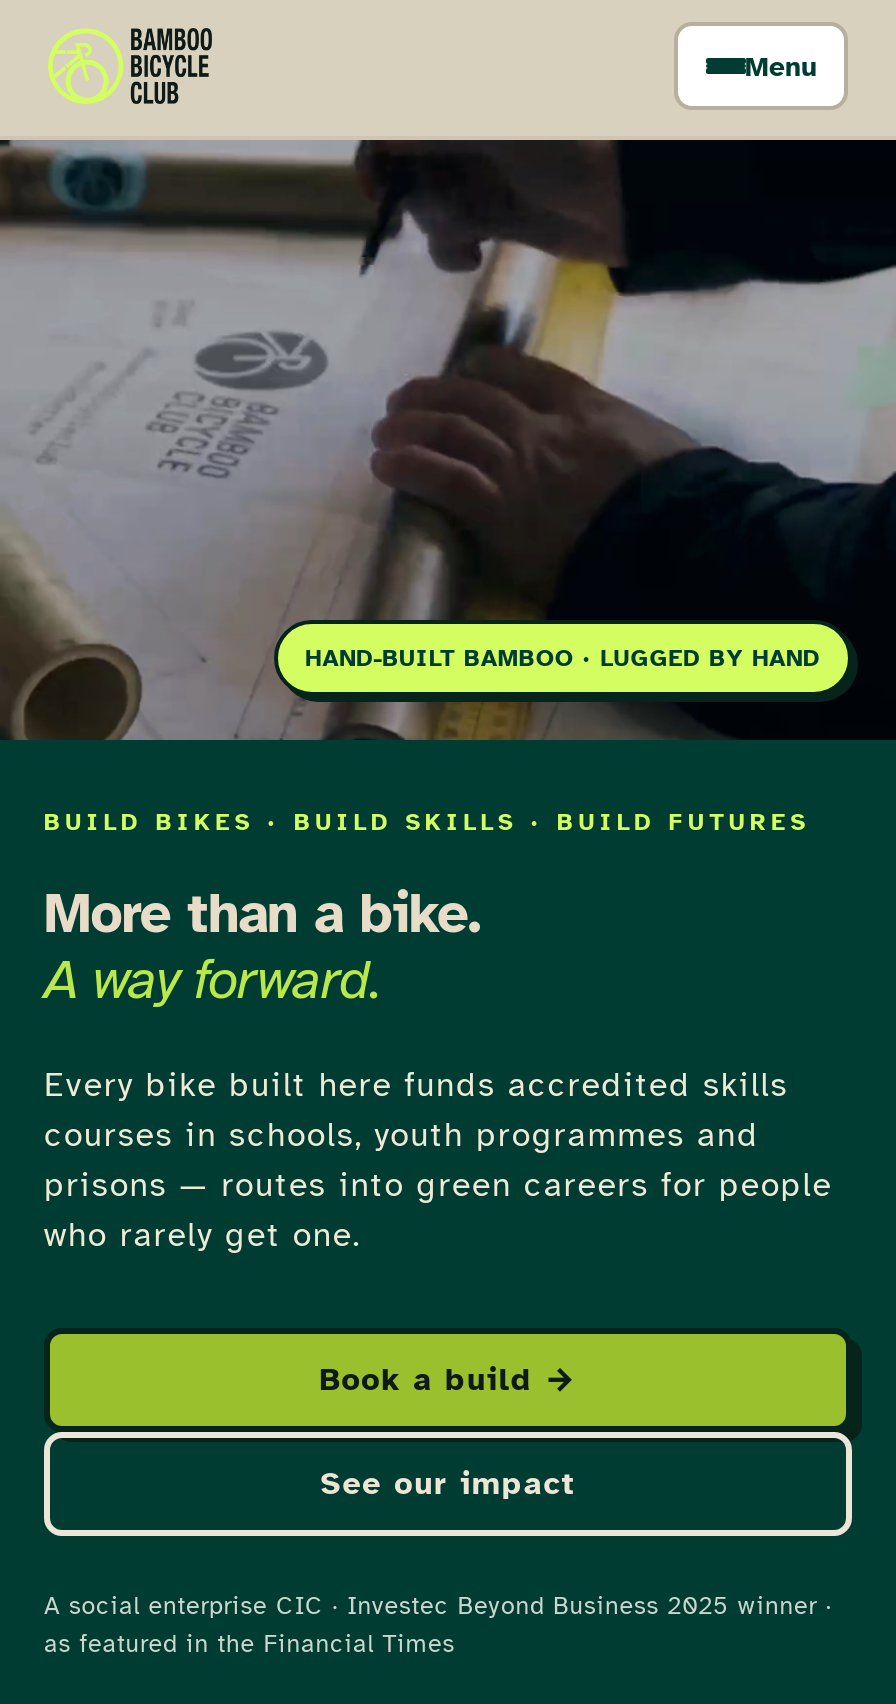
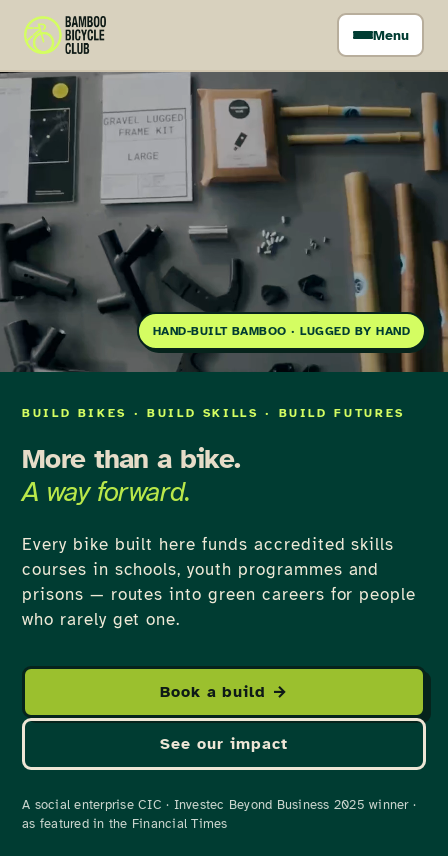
[6,138,890,740] [image] -> [3,72,445,373] [image]

